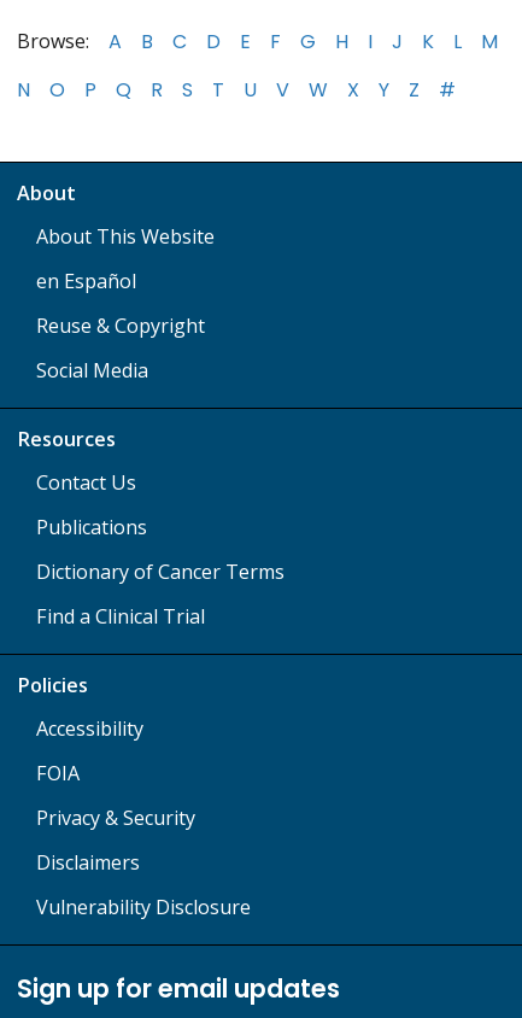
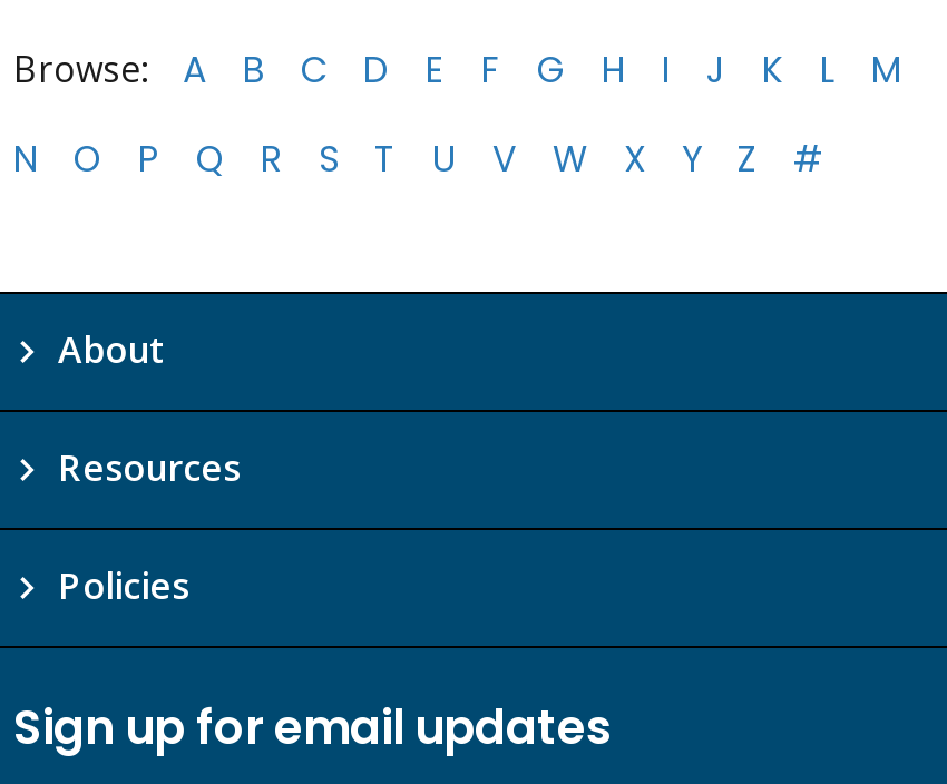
[36,223,215,383] About This Website | en Español | Reuse & Copyright | Social Media -> none
[36,469,285,629] Contact Us | Publications | Dictionary of Cancer Terms | Find a Clinical Trial -> none
[36,715,251,920] Accessibility | FOIA | Privacy & Security | Disclaimers | Vulnerability Disclosure -> none

